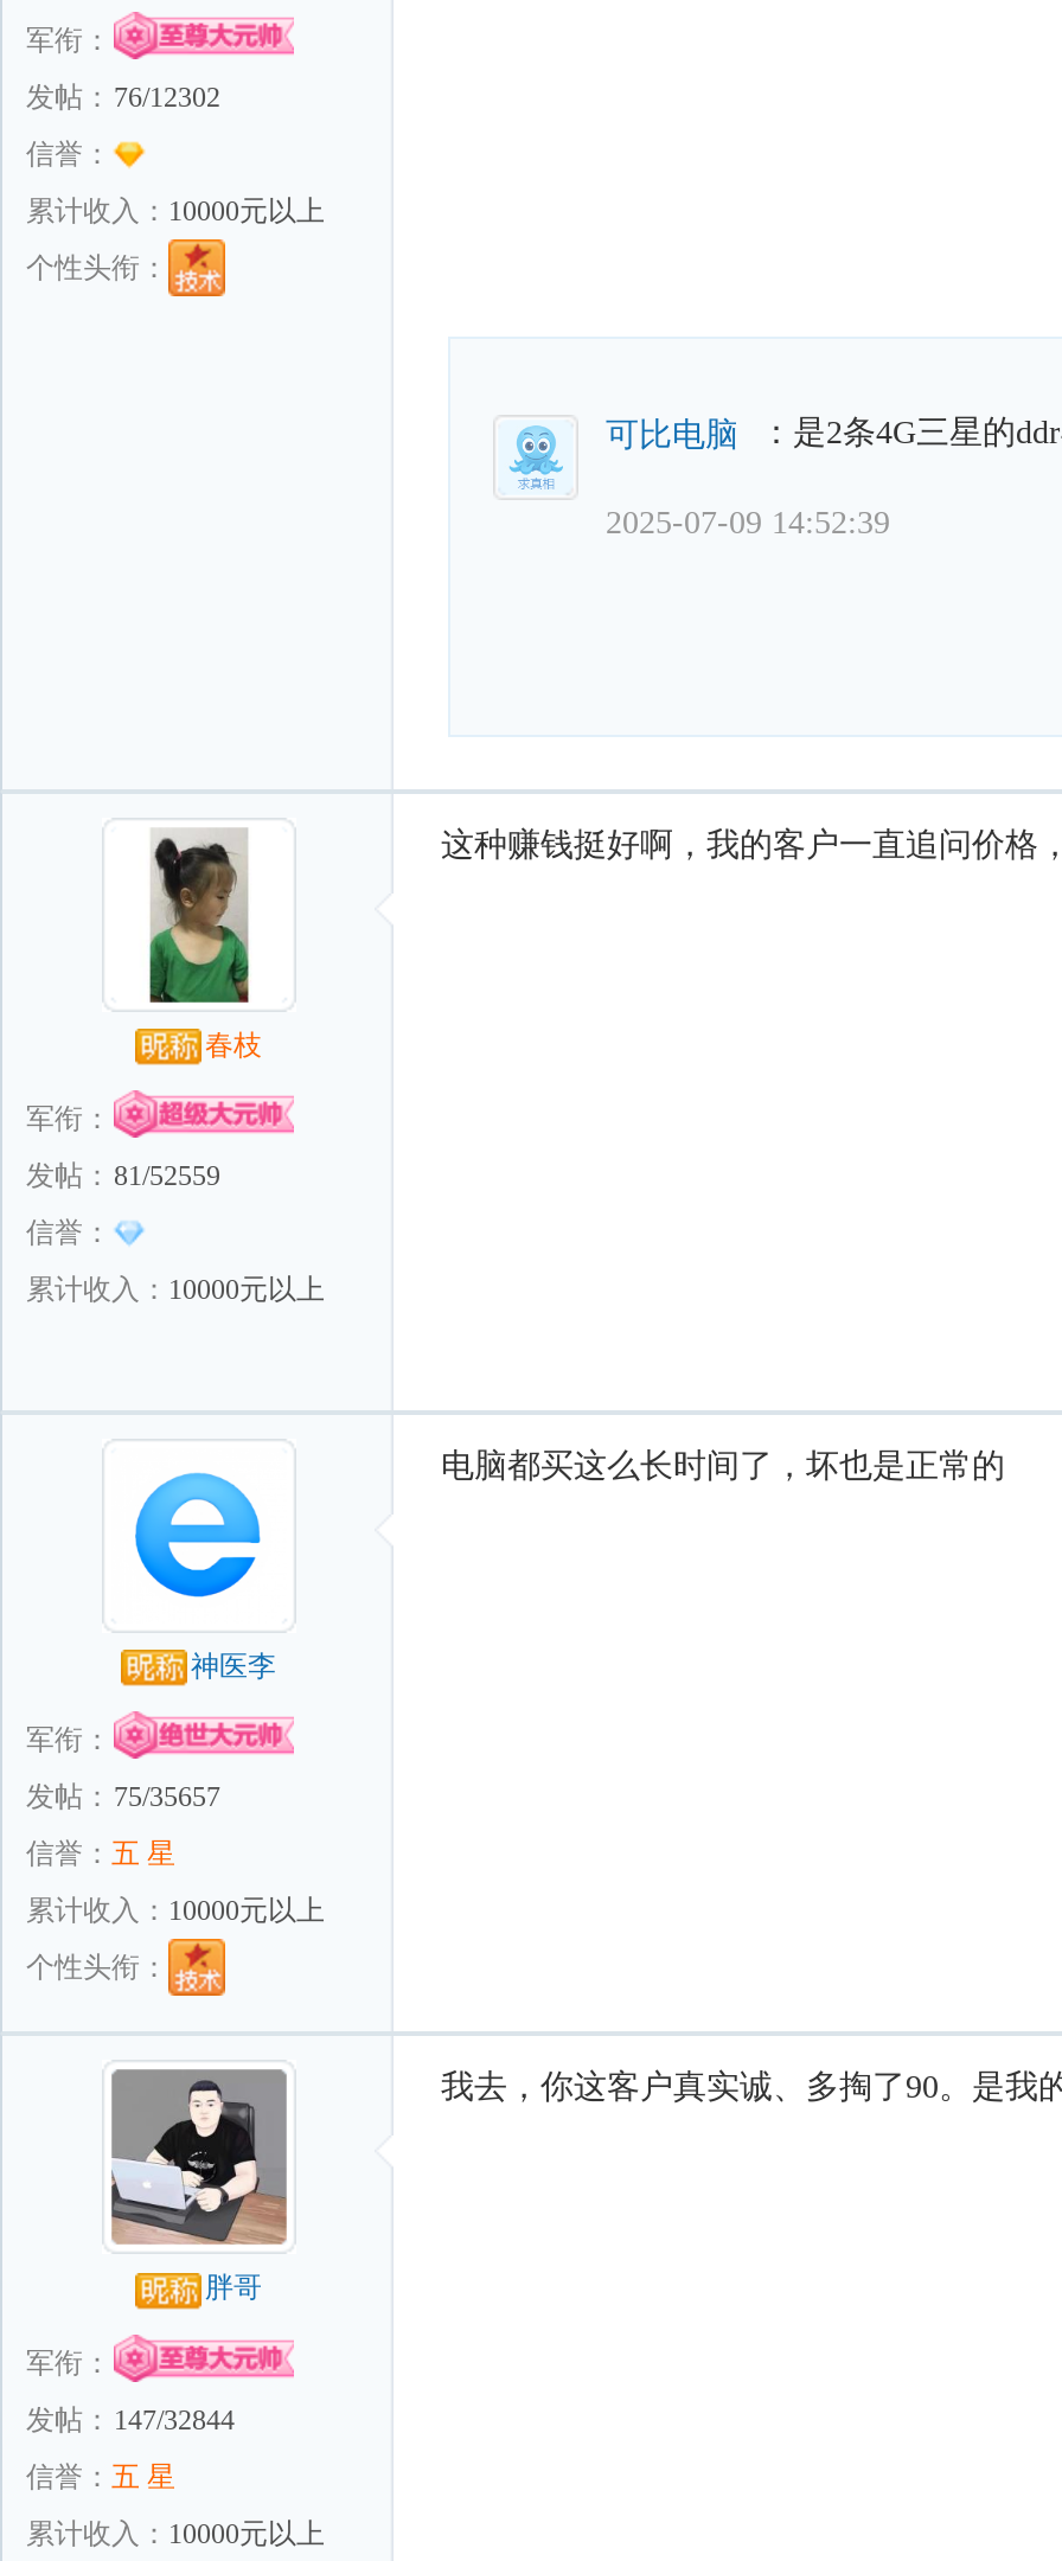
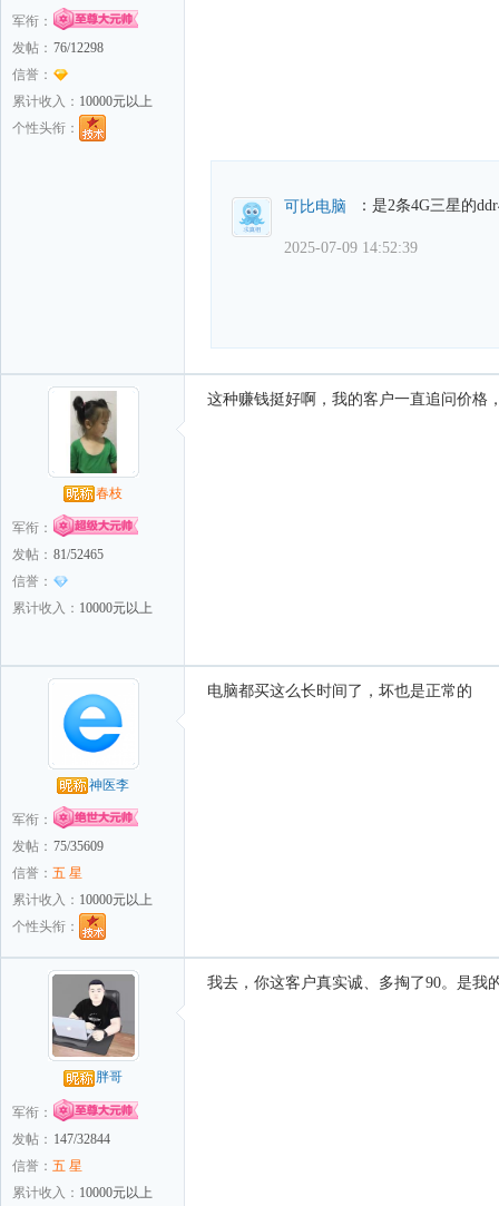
[26,81,220,114] 发帖：76/12302 -> [12,40,104,56] 发帖：76/12298
[26,1160,220,1193] 发帖：81/52559 -> [12,547,104,563] 发帖：81/52465
[26,1780,220,1814] 发帖：75/35657 -> [12,839,104,854] 发帖：75/35609

